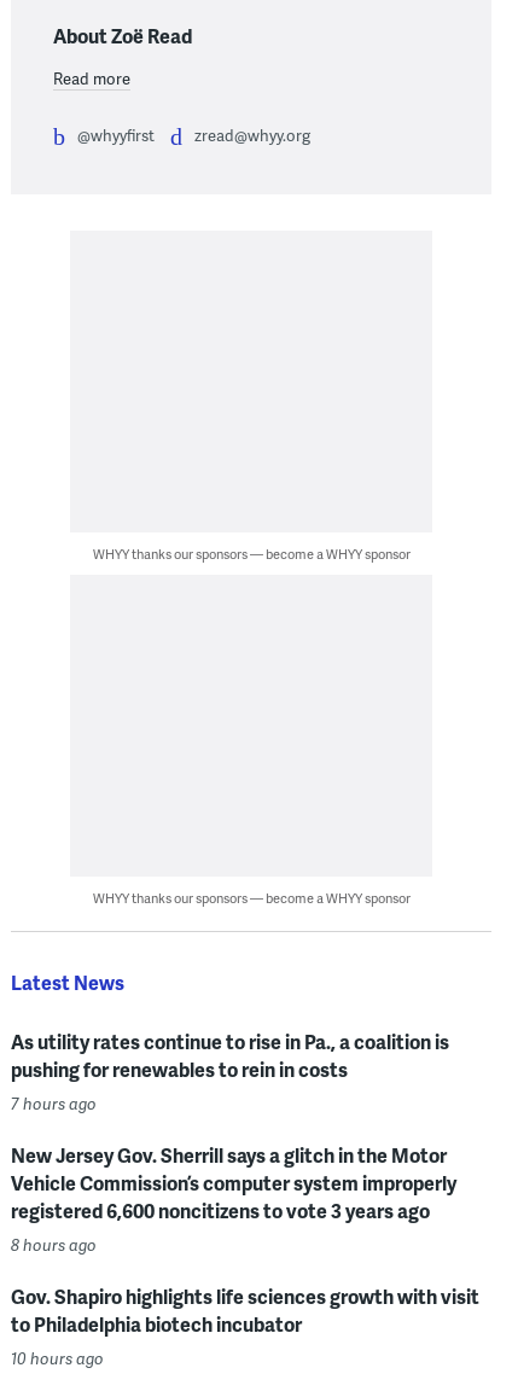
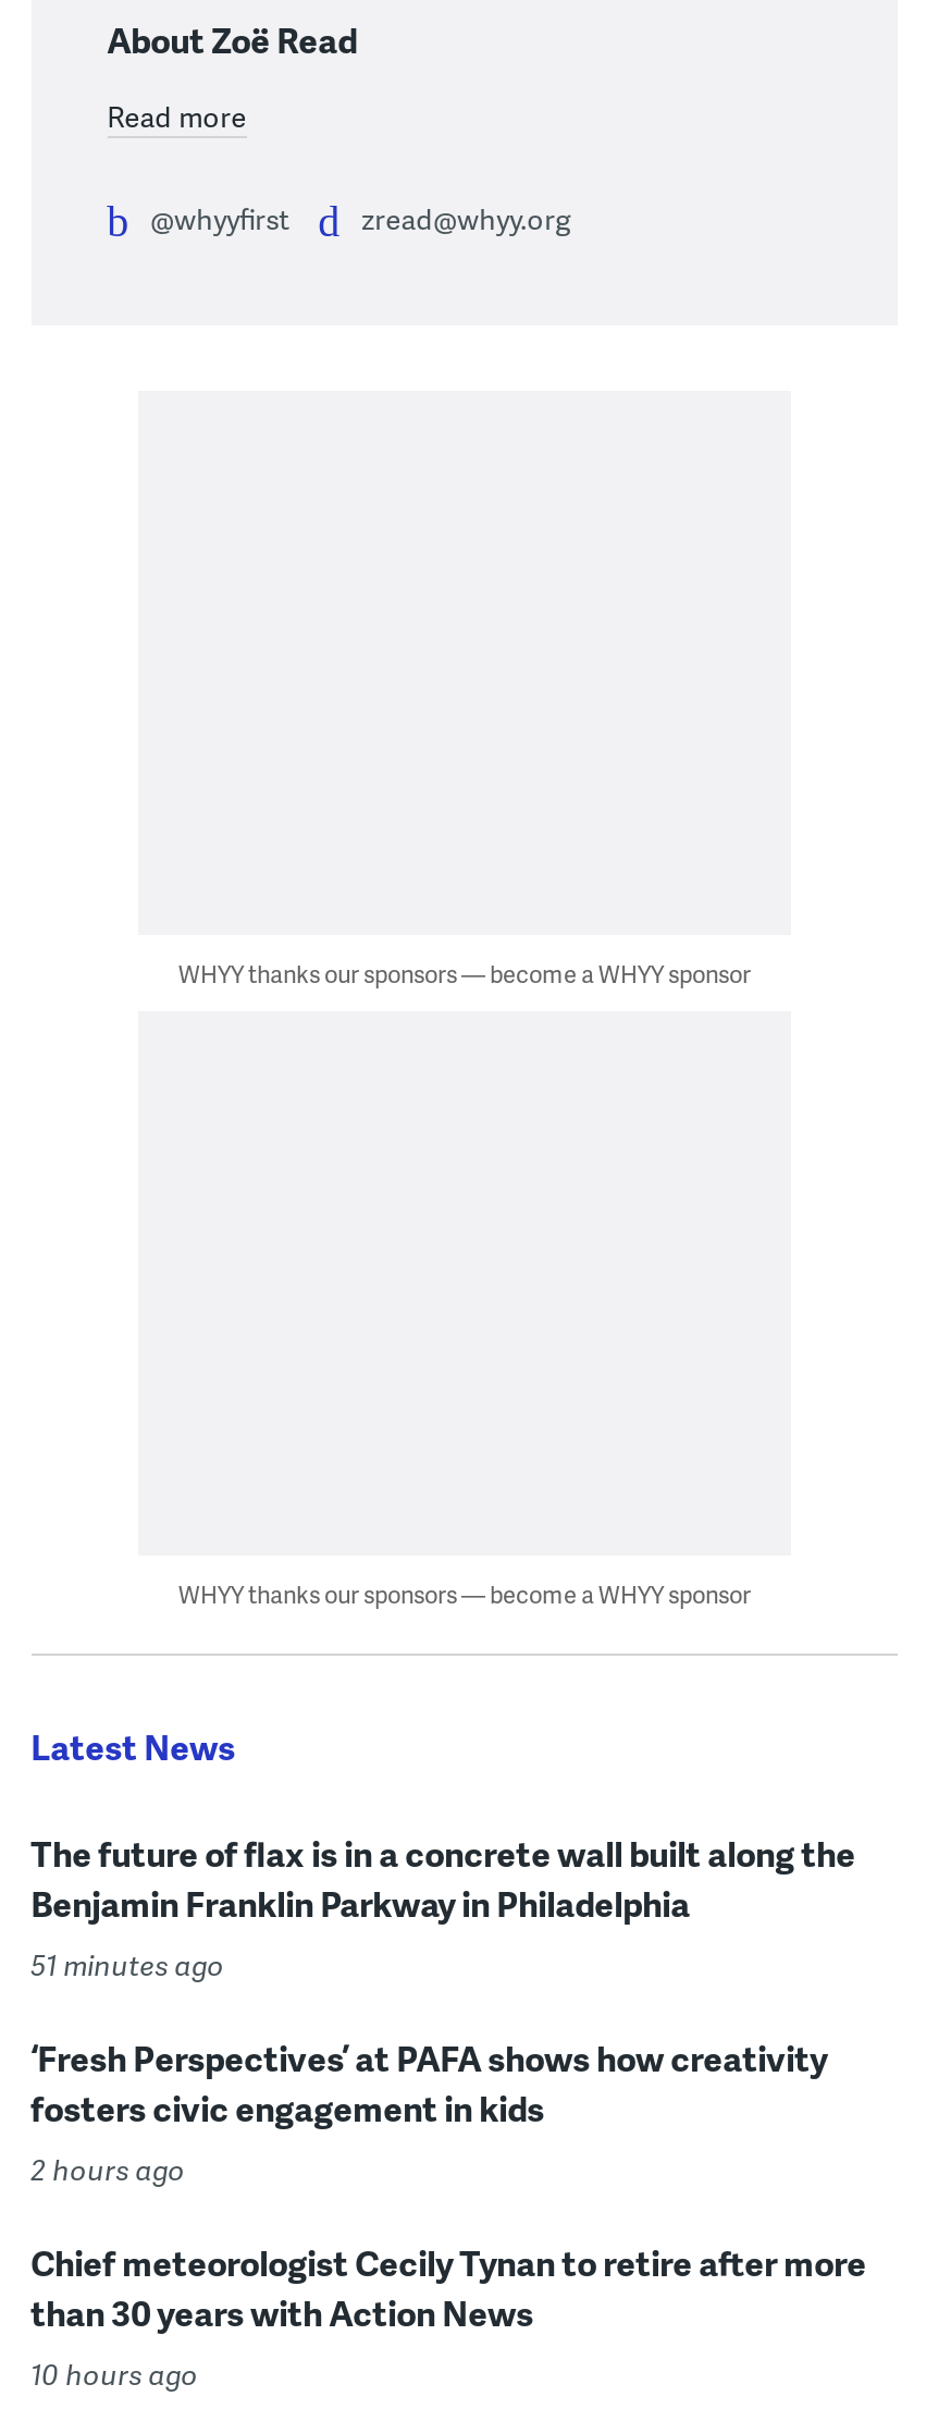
[10,1027,449,1114] As utility rates continue to rise in Pa., a coalition is | pushing for renewables to rein in costs | 7 hours ago -> [31,1827,855,1984] The future of flax is in a concrete wall built along the | Benjamin Franklin Parkway in Philadelphia | 51 minutes ago
[10,1141,456,1255] New Jersey Gov. Sherrill says a glitch in the Motor | Vehicle Commission’s computer system improperly | registered 6,600 noncitizens to vote 3 years ago | 8 hours ago -> [31,2032,827,2188] ‘Fresh Perspectives’ at PAFA shows how creativity | fosters civic engagement in kids | 2 hours ago
[10,1282,479,1337] Gov. Shapiro highlights life sciences growth with visit | to Philadelphia biotech incubator -> [31,2236,866,2336] Chief meteorologist Cecily Tynan to retire after more | than 30 years with Action News

